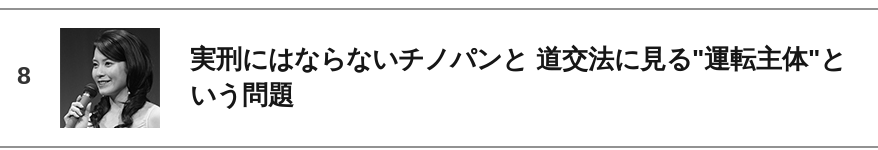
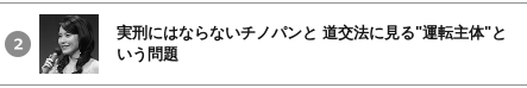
[17,61,31,89] 8 -> none

